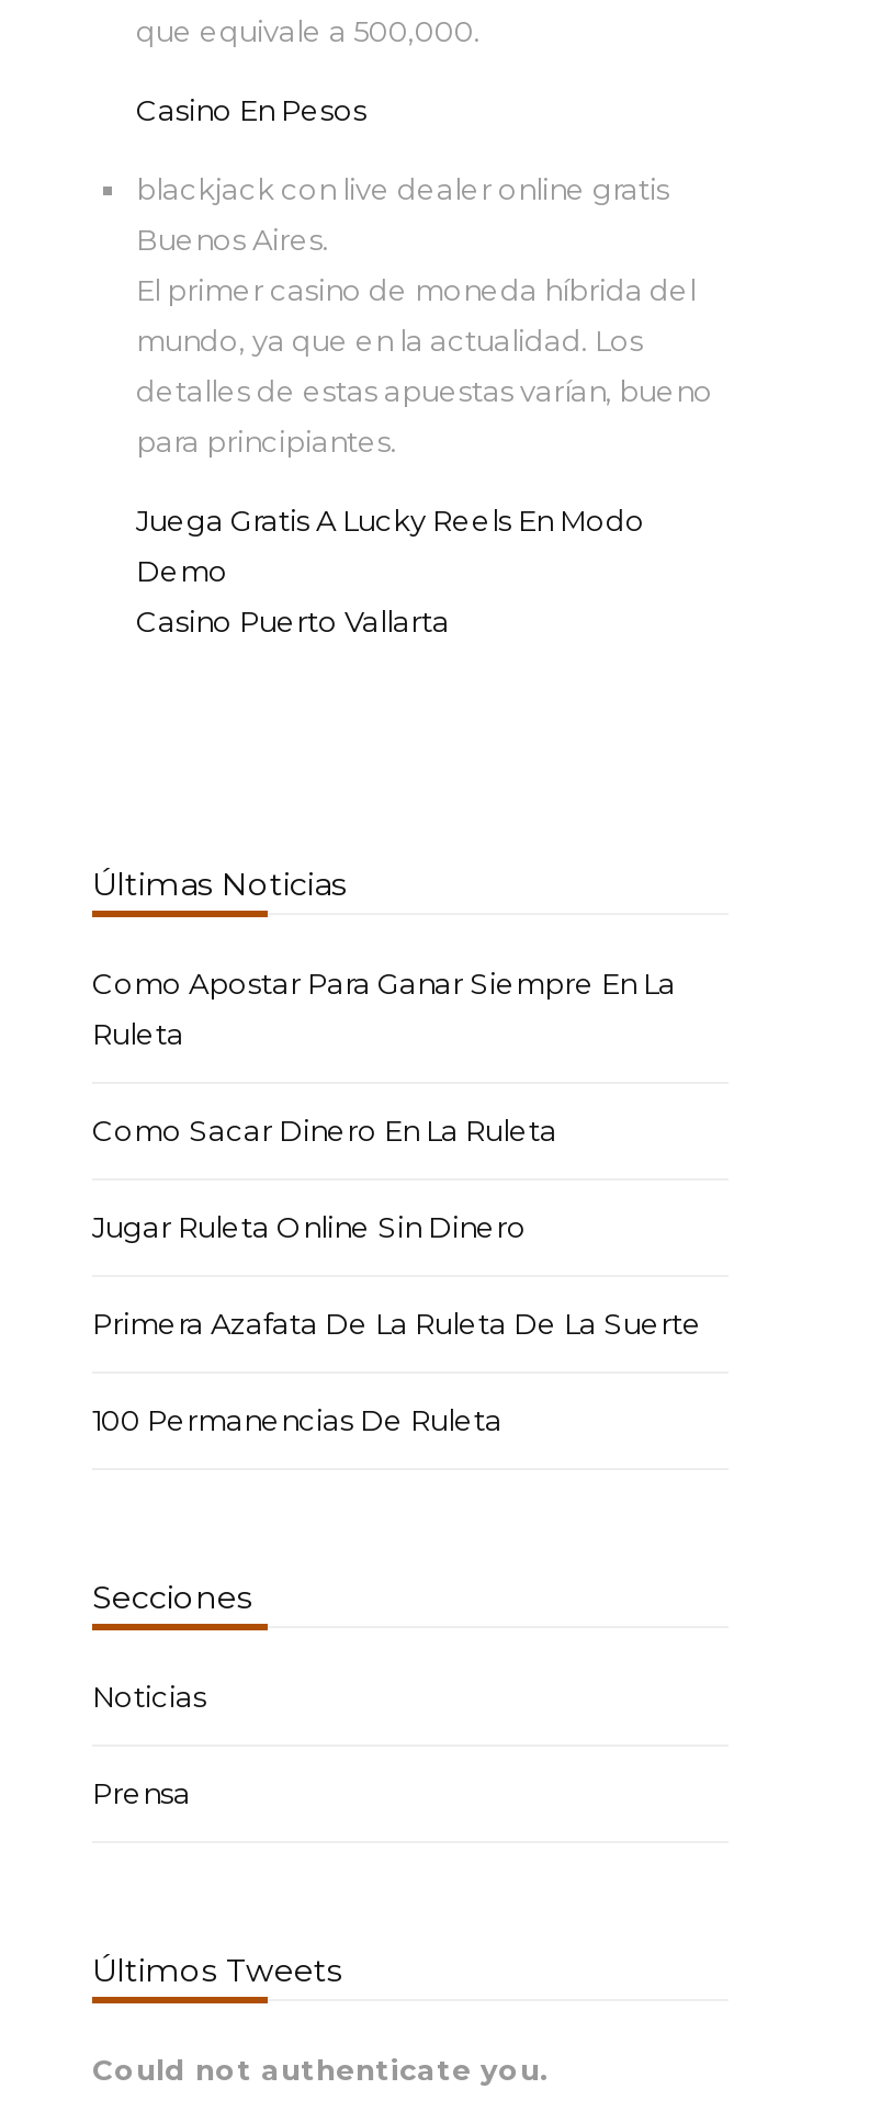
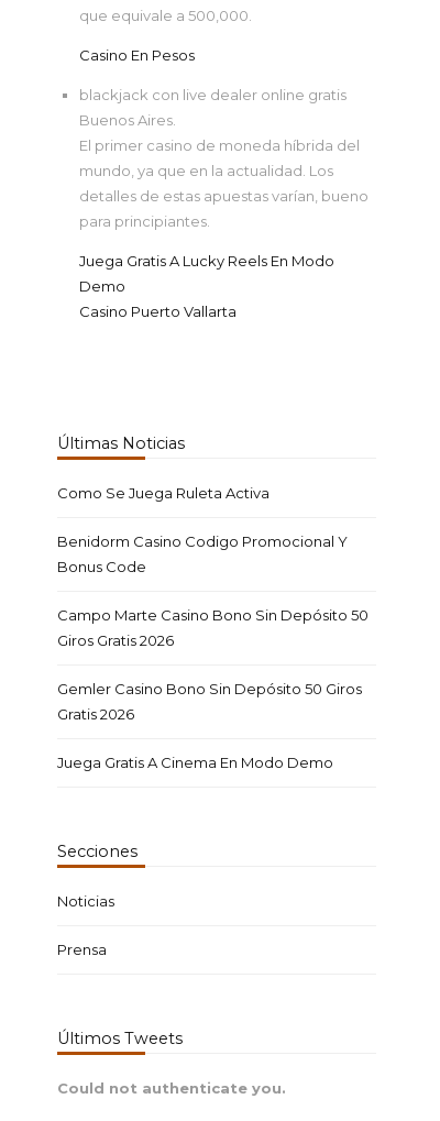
[92,965,676,1050] Como Apostar Para Ganar Siempre En La | Ruleta -> [57,484,269,501] Como Se Juega Ruleta Activa
[92,1112,557,1147] Como Sacar Dinero En La Ruleta -> [57,532,348,575] Benidorm Casino Codigo Promocional Y | Bonus Code
[92,1208,527,1243] Jugar Ruleta Online Sin Dinero -> [57,606,369,649] Campo Marte Casino Bono Sin Depósito 50 | Giros Gratis 2026
[92,1305,702,1340] Primera Azafata De La Ruleta De La Suerte -> [57,679,362,722] Gemler Casino Bono Sin Depósito 50 Giros | Gratis 2026
[92,1401,503,1436] 100 Permanencias De Ruleta -> [57,753,333,771] Juega Gratis A Cinema En Modo Demo

